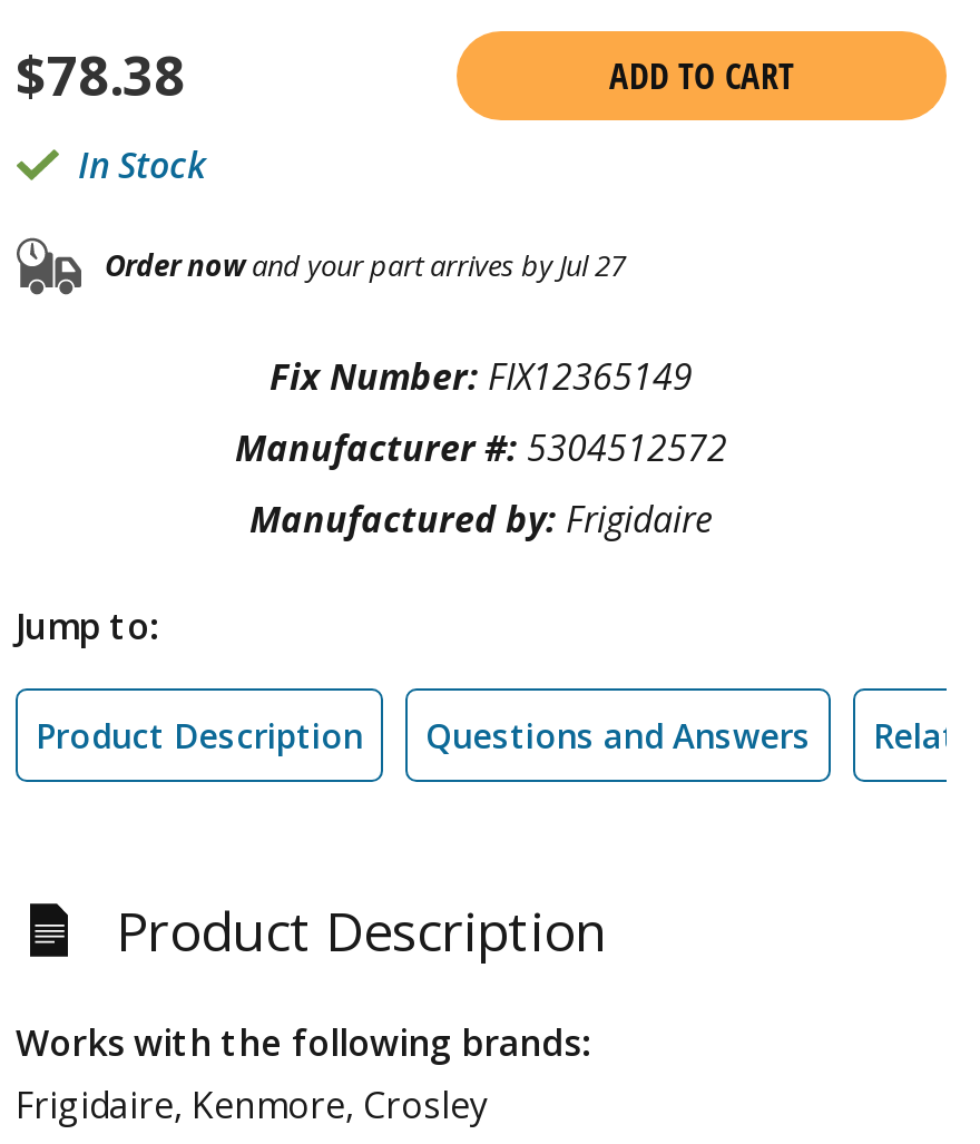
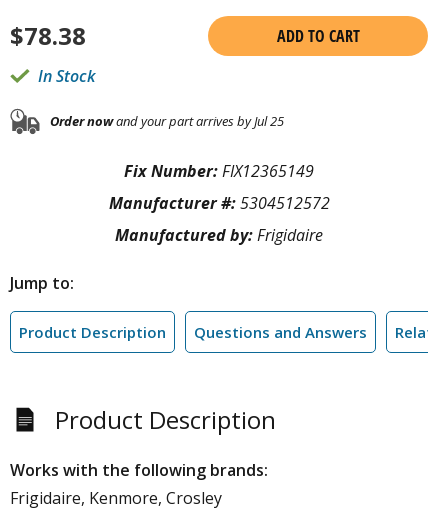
[105,246,626,286] Order nowand your part arrives by Jul 27 -> [50,112,284,130] Order nowand your part arrives by Jul 25

